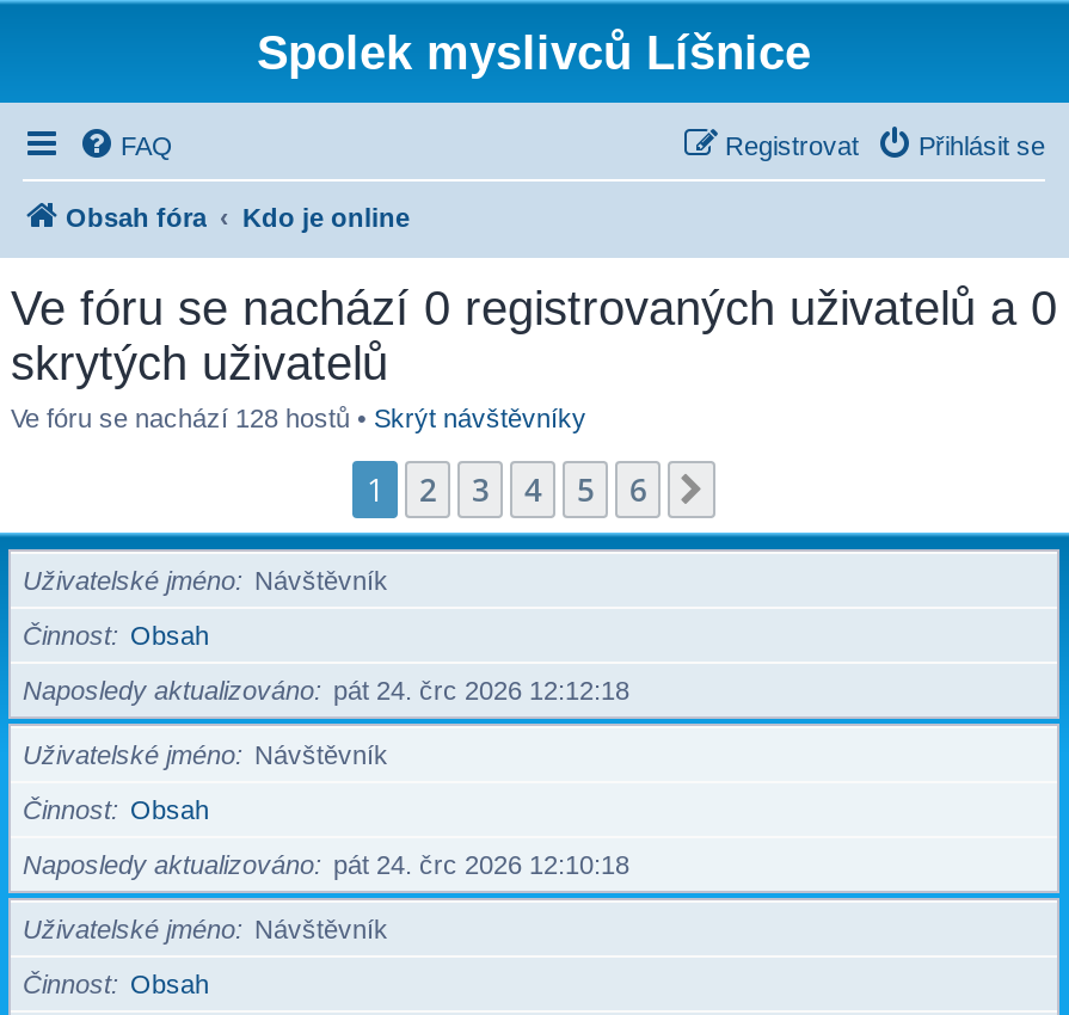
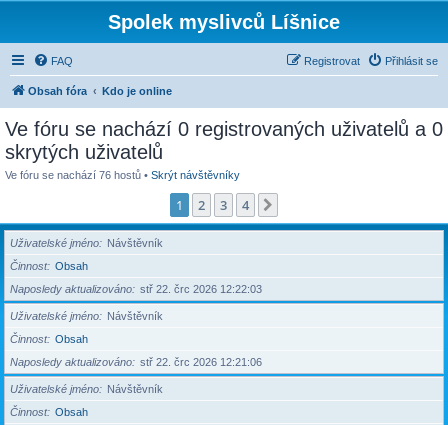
[11,404,586,432] Ve fóru se nachází 128 hostů • Skrýt návštěvníky -> [5,169,240,181] Ve fóru se nachází 76 hostů • Skrýt návštěvníky
[577,467,646,510] 5 | 6 -> none
[23,675,629,703] Naposledy aktualizováno pát 24. črc 2026 12:12:18 -> [10,282,262,294] Naposledy aktualizováno stř 22. črc 2026 12:22:03
[23,849,629,878] Naposledy aktualizováno pát 24. črc 2026 12:10:18 -> [10,355,262,367] Naposledy aktualizováno stř 22. črc 2026 12:21:06

